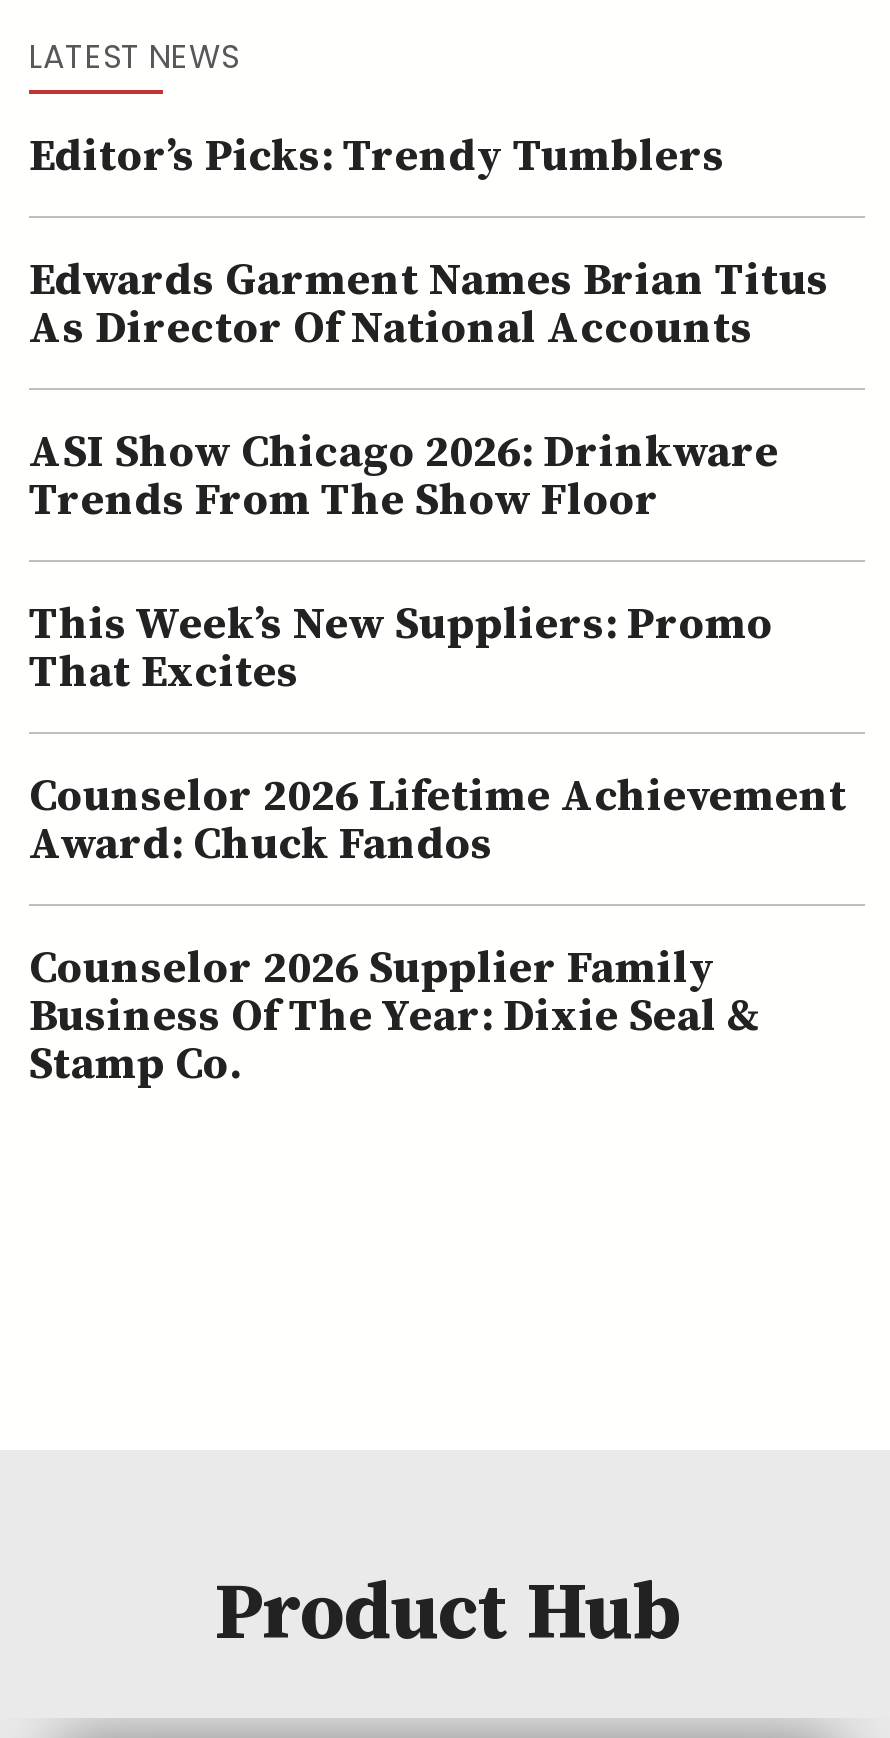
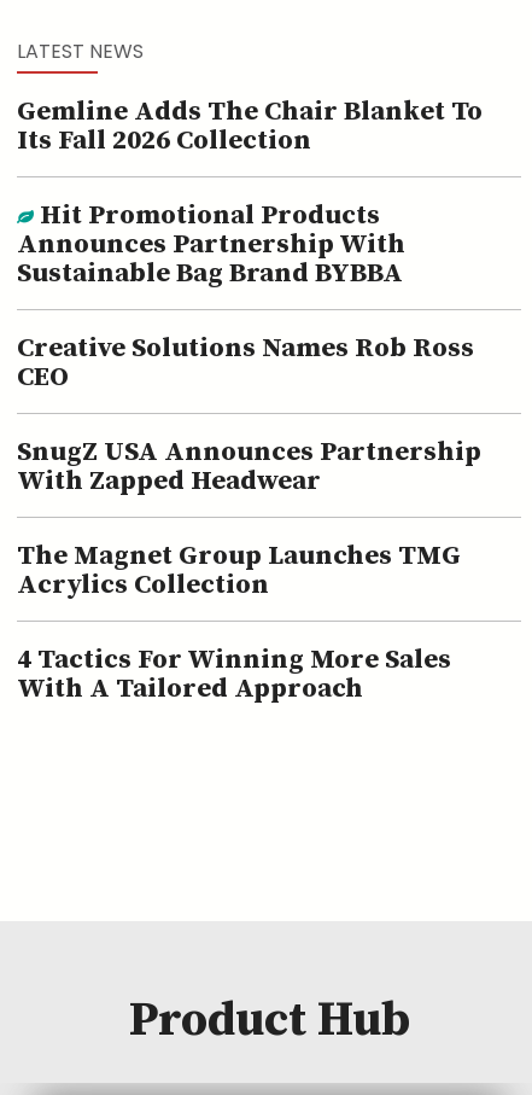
[29,128,725,186] Editor’s Picks: Trendy Tumblers -> [17,94,483,158] Gemline Adds The Chair Blanket To | Its Fall 2026 Collection
[29,252,829,358] Edwards Garment Names Brian Titus | As Director Of National Accounts -> [17,198,405,291] Hit Promotional Products | Announces Partnership With | Sustainable Bag Brand BYBBA
[29,424,779,530] ASI Show Chicago 2026: Drinkware | Trends From The Show Floor -> [17,331,474,395] Creative Solutions Names Rob Ross | CEO
[29,596,773,702] This Week’s New Suppliers: Promo | That Excites -> [17,435,481,499] SnugZ USA Announces Partnership | With Zapped Headwear
[29,768,847,874] Counselor 2026 Lifetime Achievement | Award: Chuck Fandos -> [17,539,461,603] The Magnet Group Launches TMG | Acrylics Collection
[29,940,761,1094] Counselor 2026 Supplier Family | Business Of The Year: Dixie Seal & | Stamp Co. -> [17,642,451,706] 4 Tactics For Winning More Sales | With A Tailored Approach

